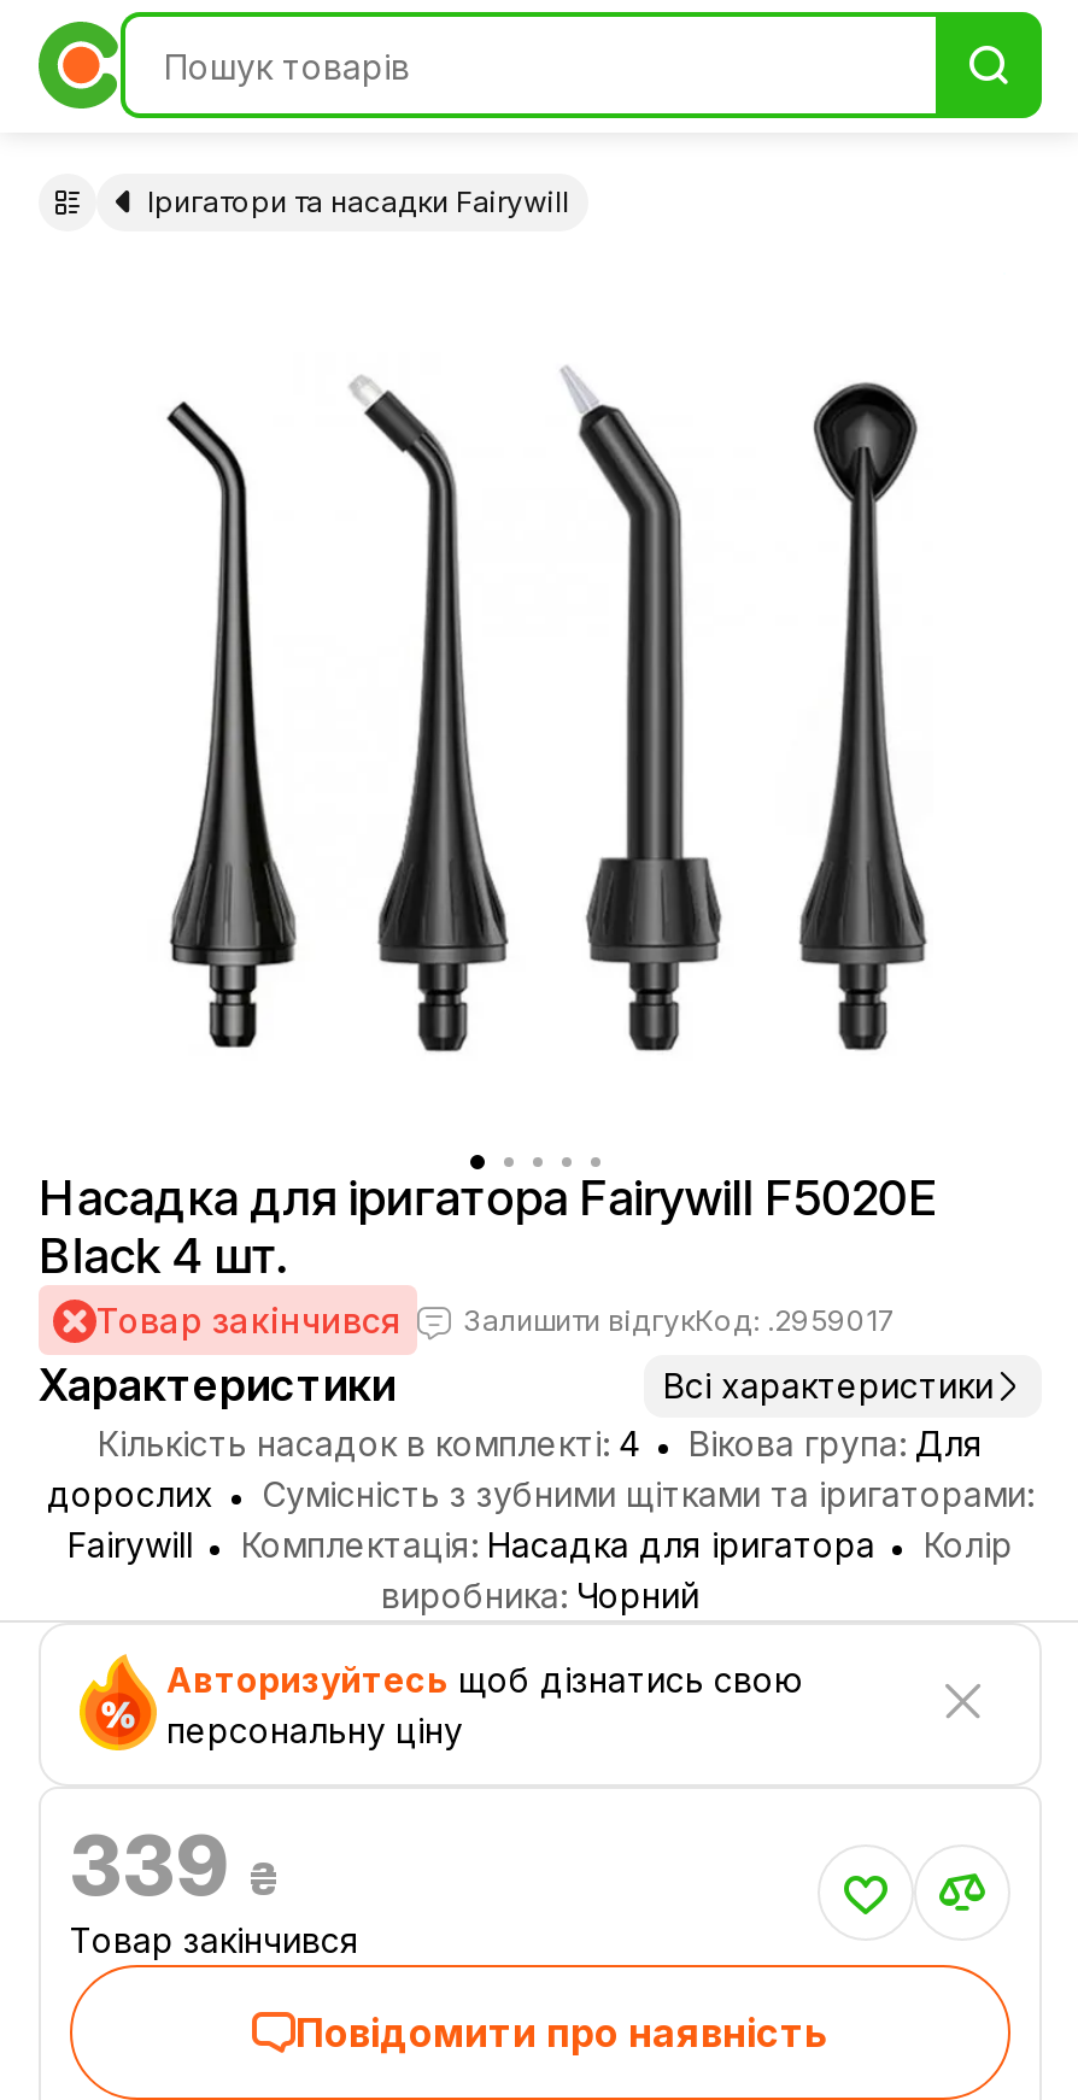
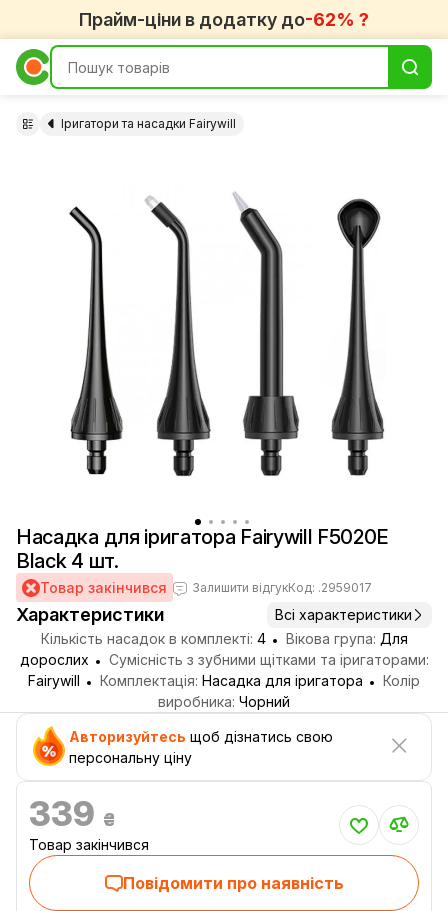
none -> [79,8,369,29] Прайм-ціни в додатку до-62% ?

